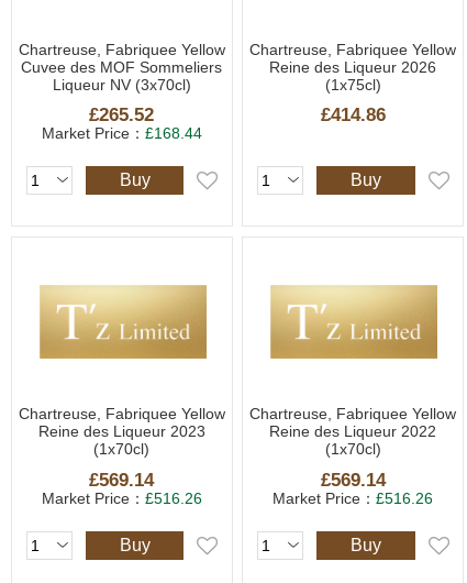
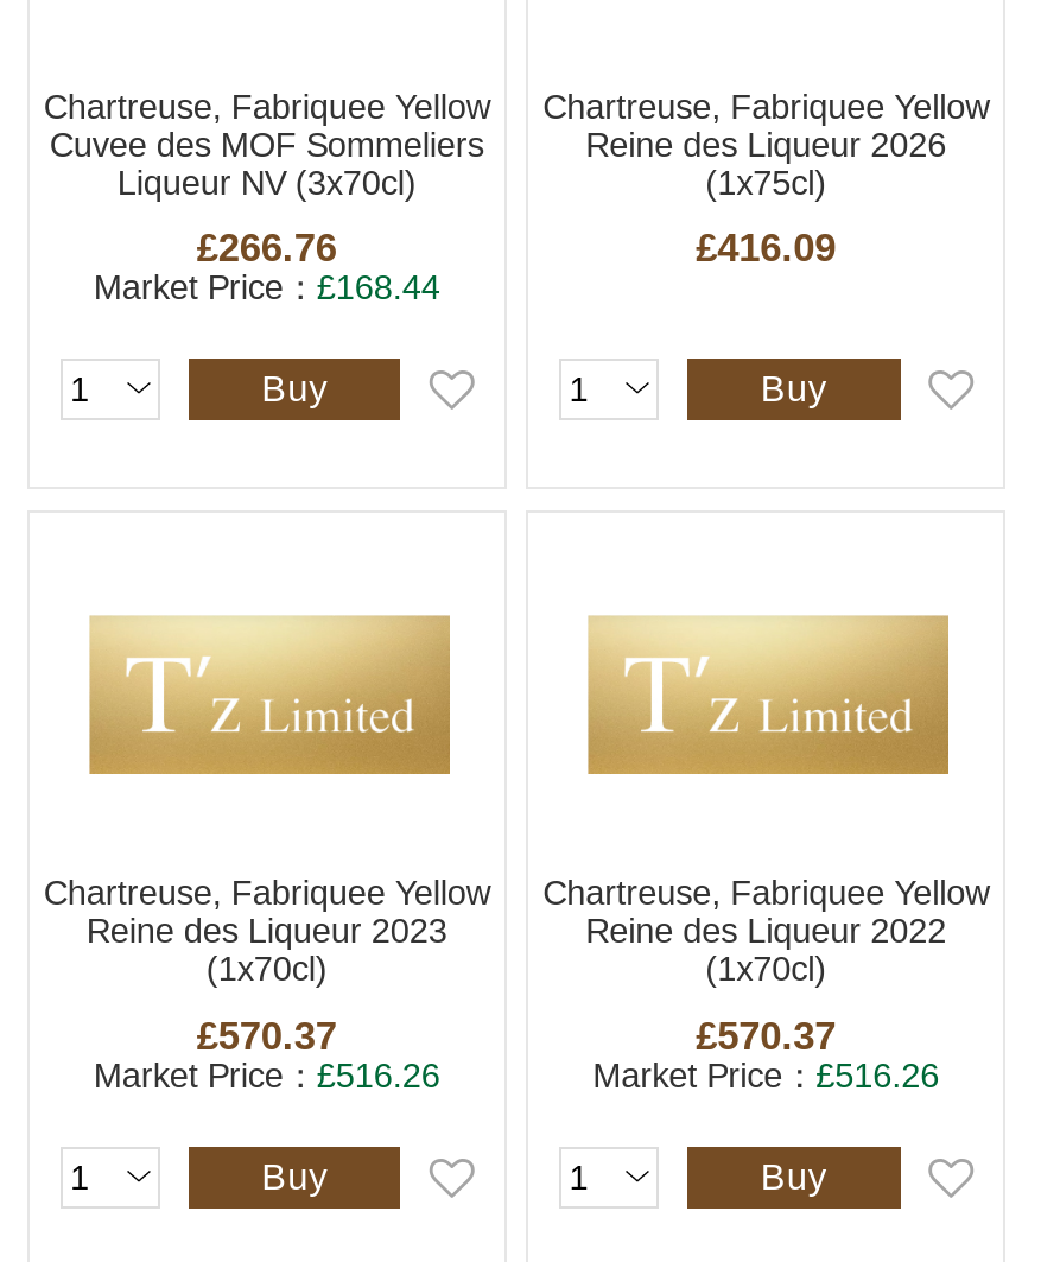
[89,105,154,126] £265.52 -> [197,226,337,271] £266.76
[320,105,385,126] £414.86 -> [696,226,836,271] £416.09
[89,469,154,490] £569.14 -> [197,1013,337,1058] £570.37
[320,469,385,490] £569.14 -> [696,1013,836,1058] £570.37

